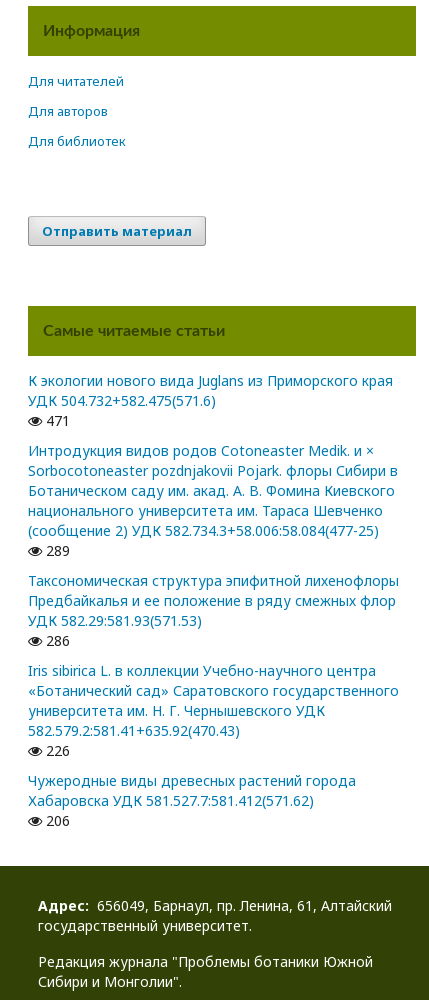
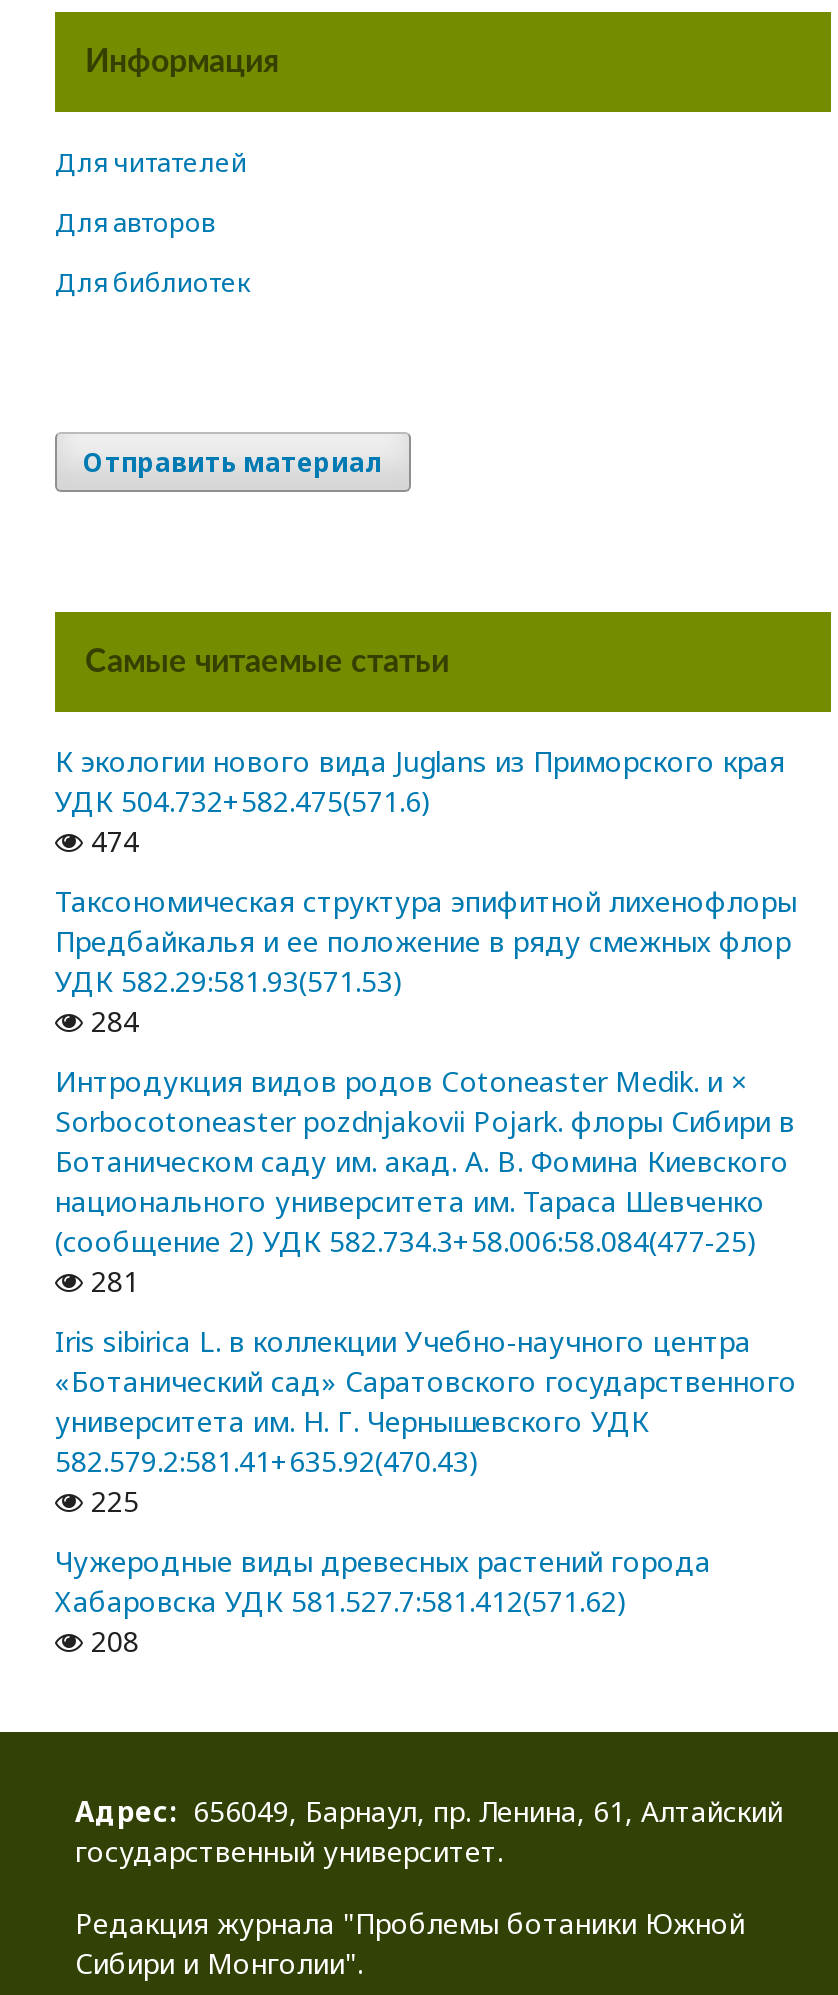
[42,411,70,430] 471 -> [83,822,139,1040] 474 | 284
moved [28,441,398,540] -> [55,1062,795,1260]: Интродукция видов родов Cotoneaster Medik. и × | Sorbocotoneaster pozdnjakovii Pojark. флоры Сибири в | Ботаническом саду им. акад. А. В. Фомина Киевского | национального университета им. Тараса Шевченко | (сообщение 2) УДК 582.734.3+58.006:58.084(477-25)
[42,541,70,650] 289 | 286 -> [83,1262,139,1300] 281
moved [28,571,399,630] -> [55,882,797,1000]: Таксономическая структура эпифитной лихенофлоры | Предбайкалья и ее положение в ряду смежных флор | УДК 582.29:581.93(571.53)
[42,741,70,760] 226 -> [83,1482,139,1520] 225
[42,811,70,830] 206 -> [83,1622,139,1660] 208

